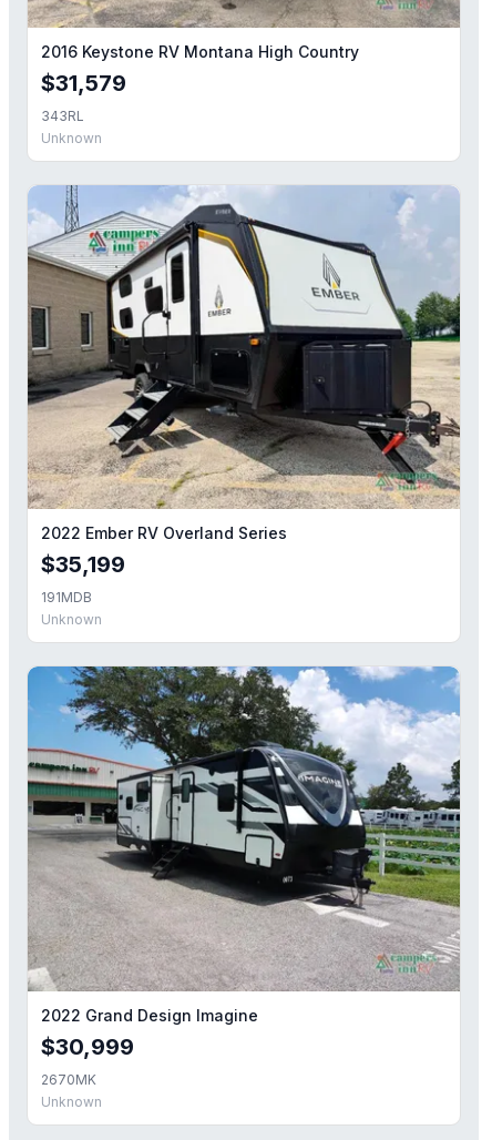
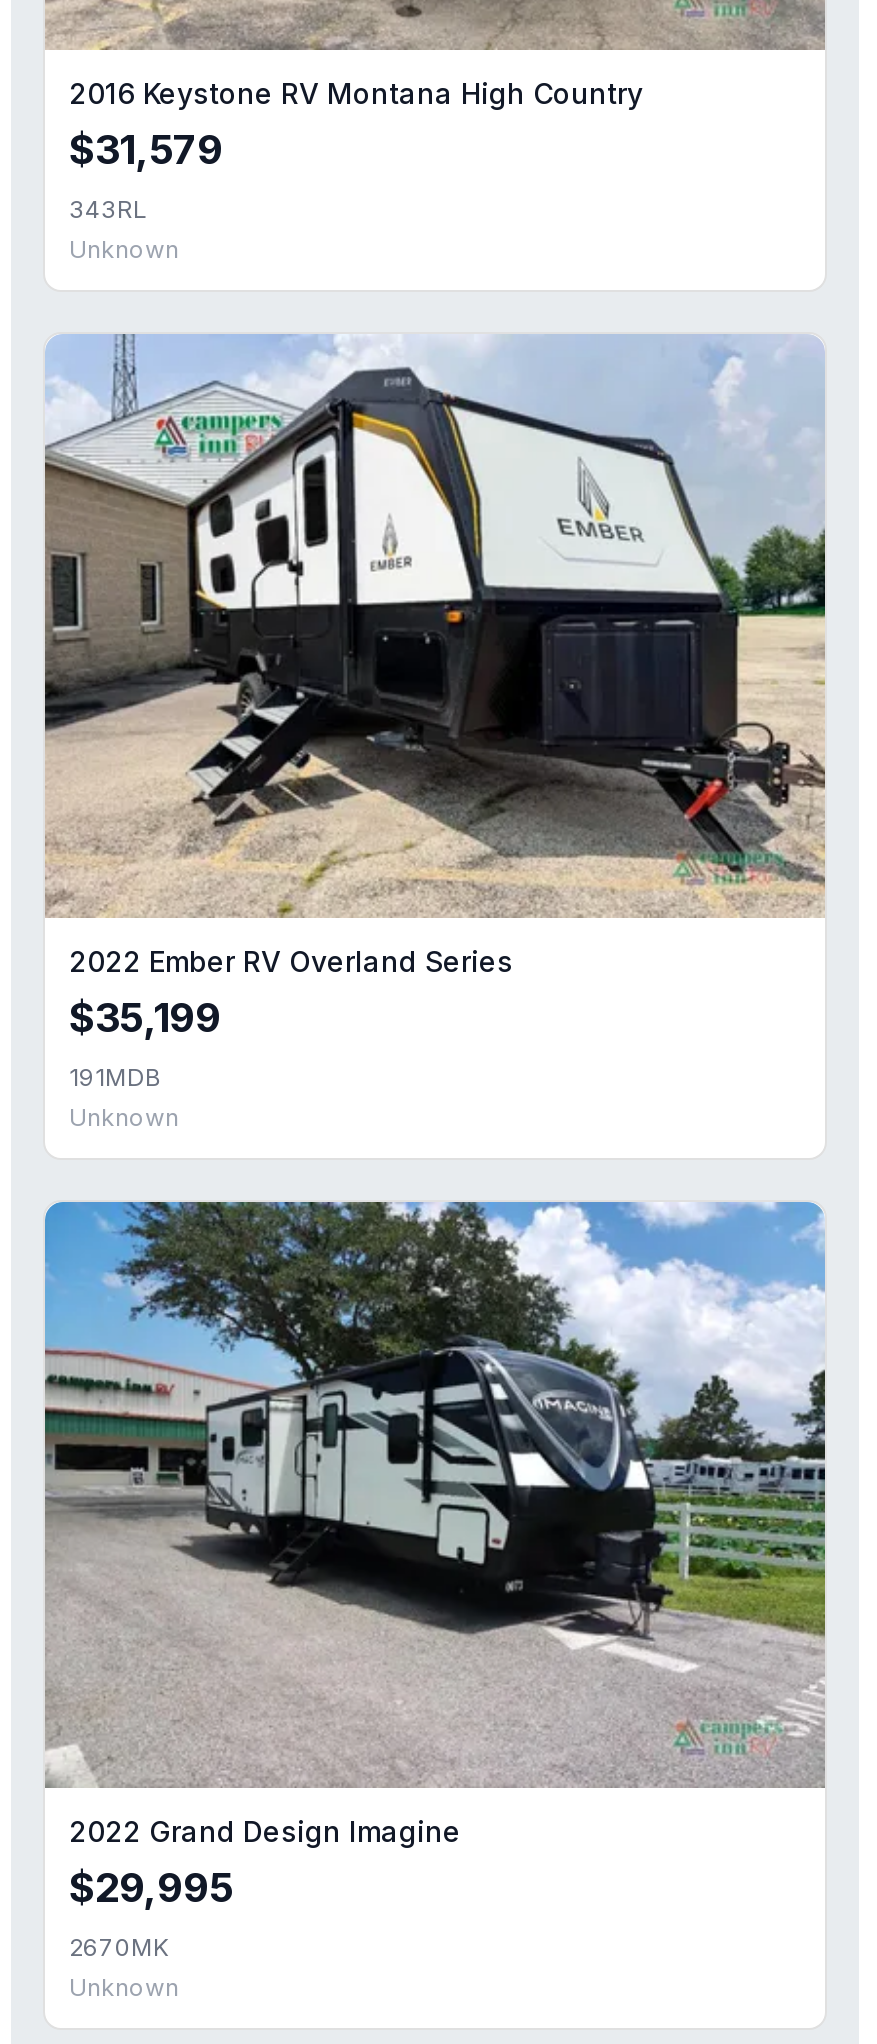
[41,1033,134,1060] $30,999 -> [69,1863,233,1911] $29,995

